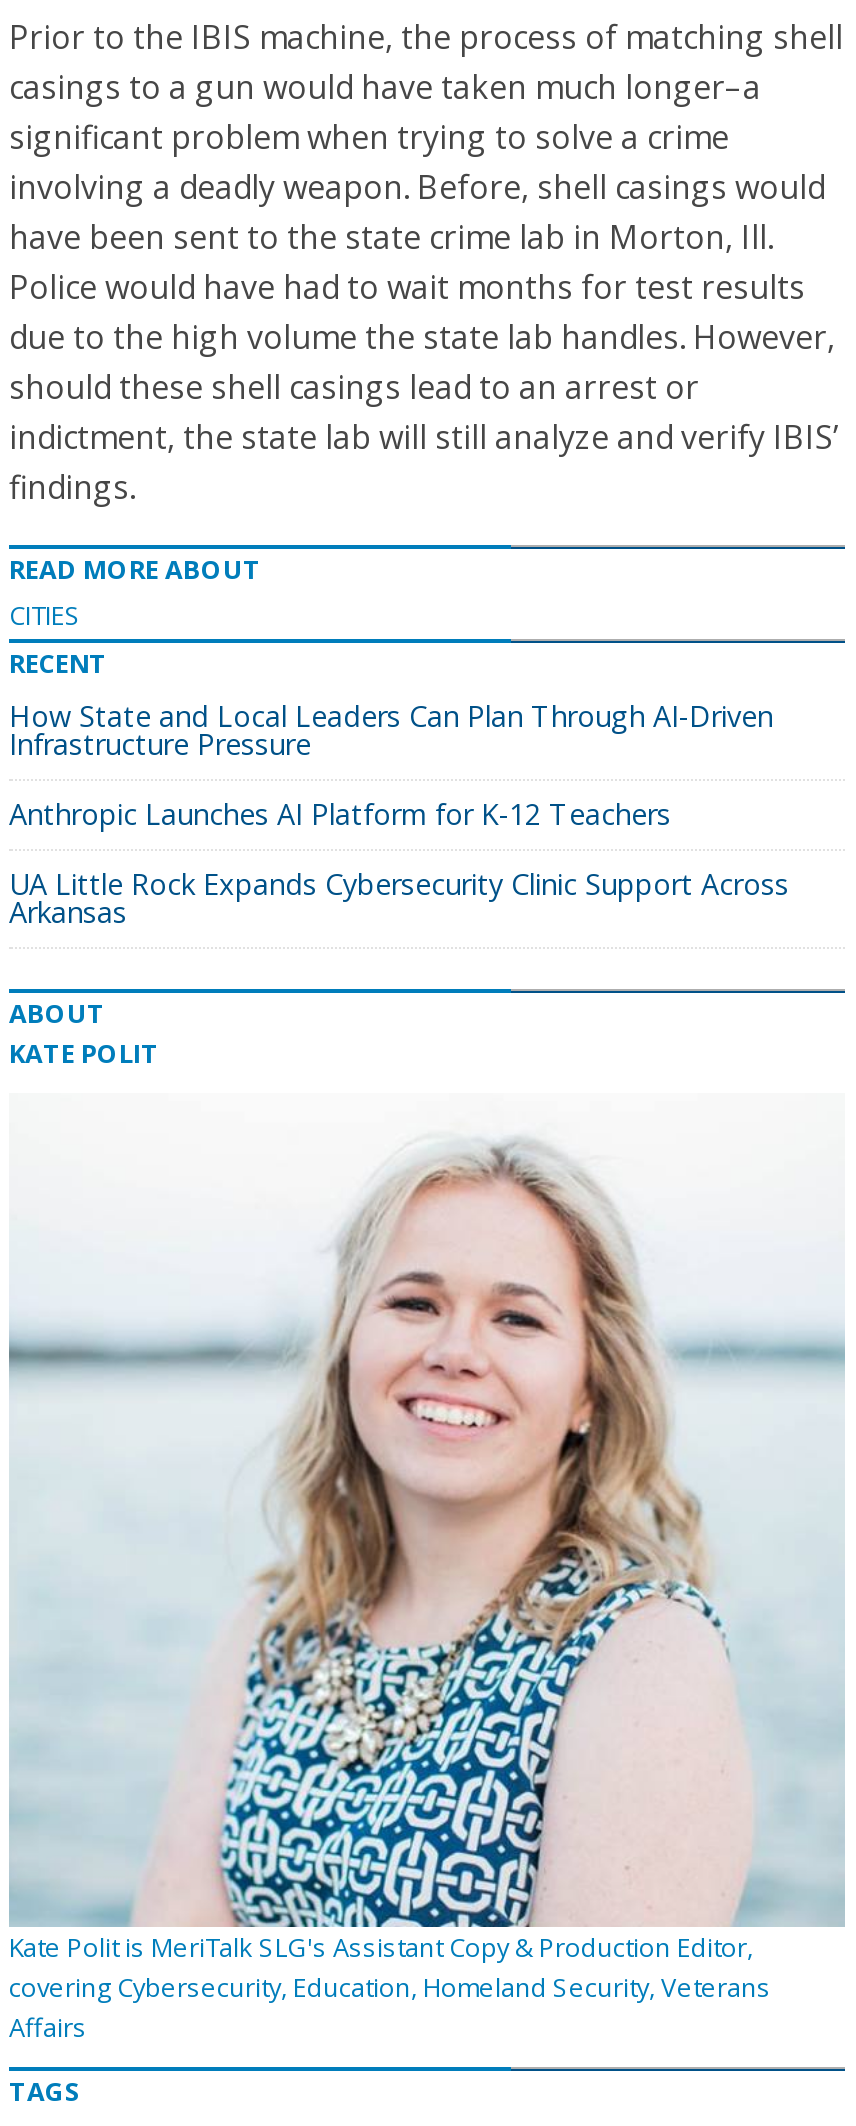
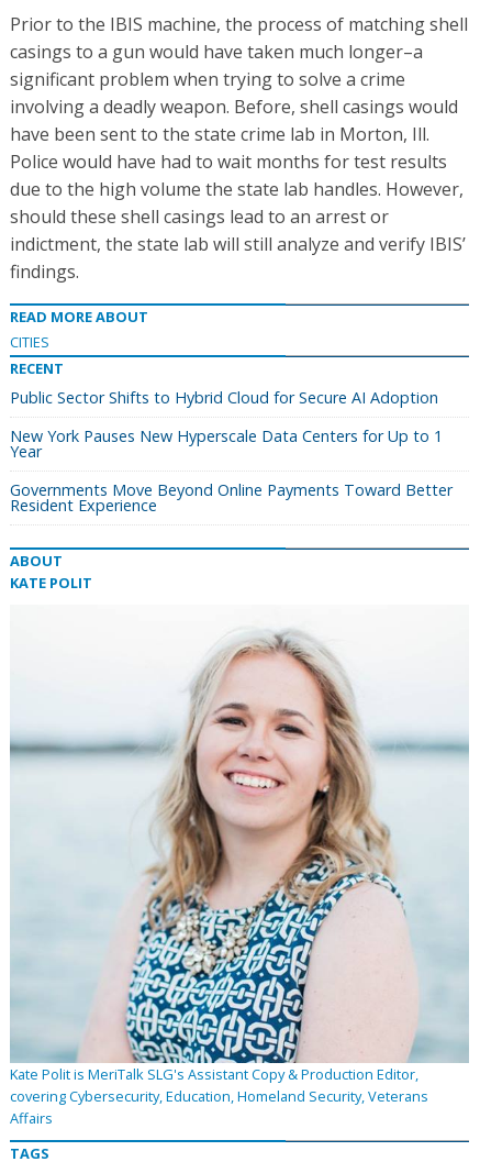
[9,697,773,763] How State and Local Leaders Can Plan Through AI-Driven | Infrastructure Pressure -> [10,387,438,408] Public Sector Shifts to Hybrid Cloud for Secure AI Adoption
[9,795,671,833] Anthropic Launches AI Platform for K-12 Teachers -> [10,425,443,462] New York Pauses New Hyperscale Data Centers for Up to 1 | Year
[9,865,789,931] UA Little Rock Expands Cybersecurity Clinic Support Across | Arkansas -> [10,479,453,516] Governments Move Beyond Online Payments Toward Better | Resident Experience

